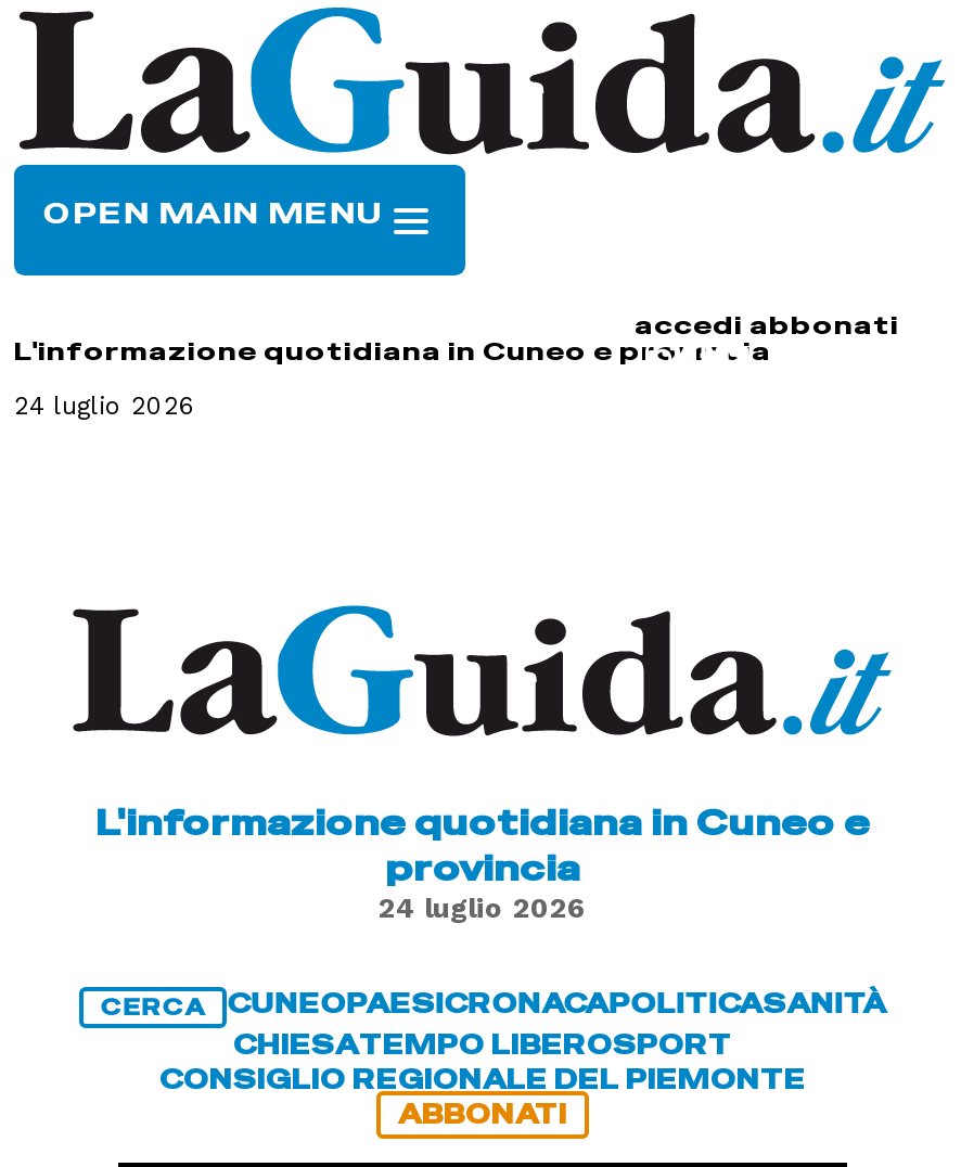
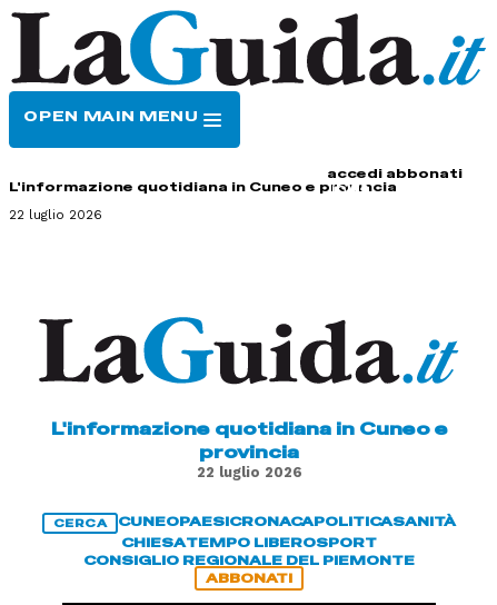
[14,391,196,421] 24 luglio 2026 -> [9,207,102,223] 22 luglio 2026
[379,891,587,924] 24 luglio 2026 -> [196,464,302,480] 22 luglio 2026

